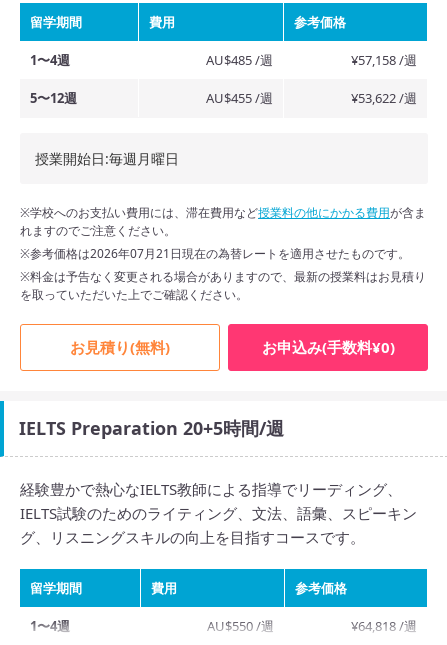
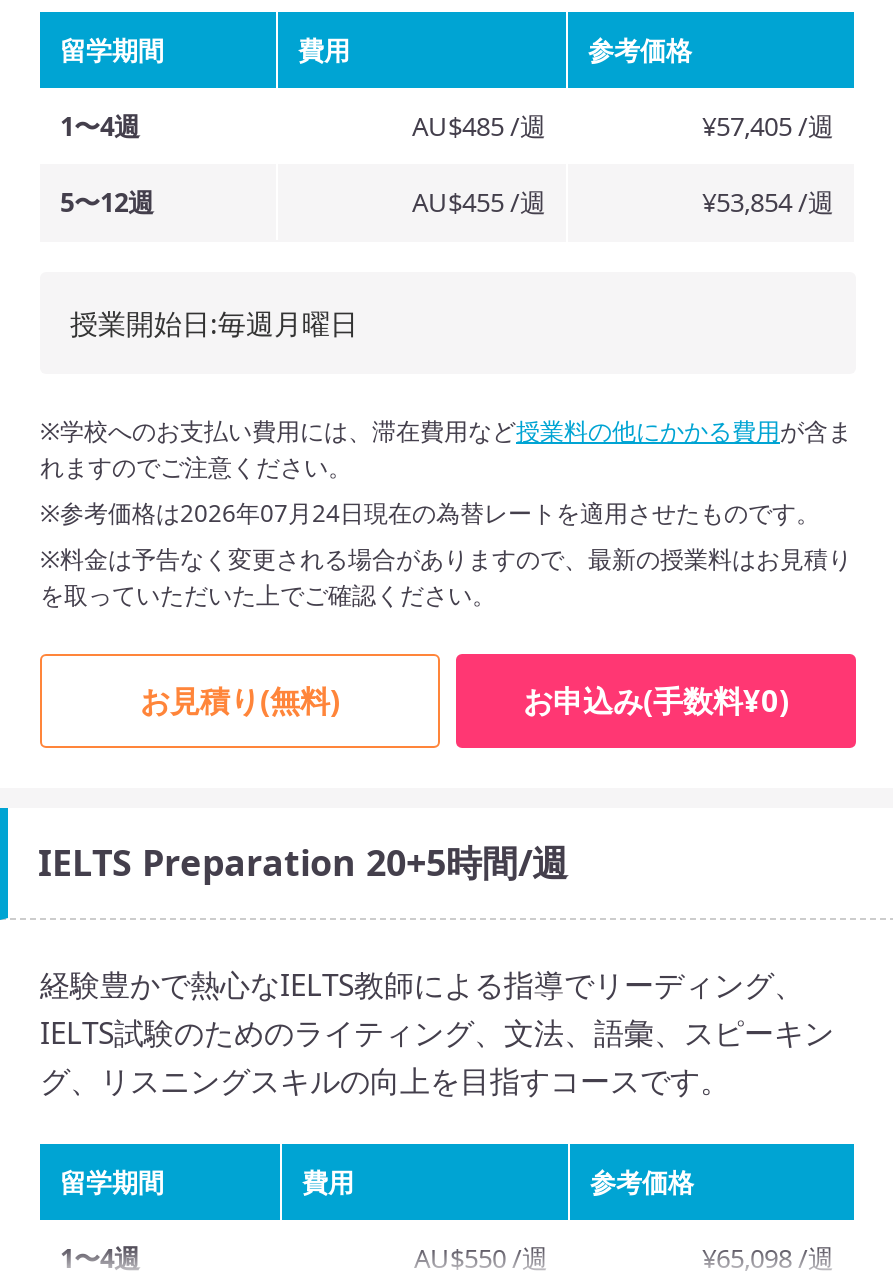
[351,51,417,69] ¥57,158 /週 -> [702,108,834,144] ¥57,405 /週
[351,89,417,107] ¥53,622 /週 -> [702,184,834,220] ¥53,854 /週
[20,245,410,262] ※参考価格は2026年07月21日現在の為替レートを適用させたものです。 -> [40,496,820,530] ※参考価格は2026年07月24日現在の為替レートを適用させたものです。
[351,617,417,635] ¥64,818 /週 -> [702,1240,834,1276] ¥65,098 /週

